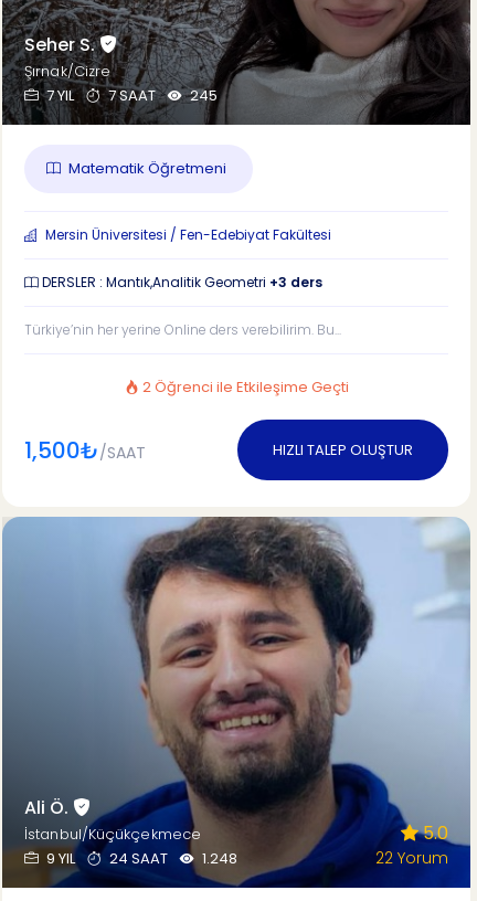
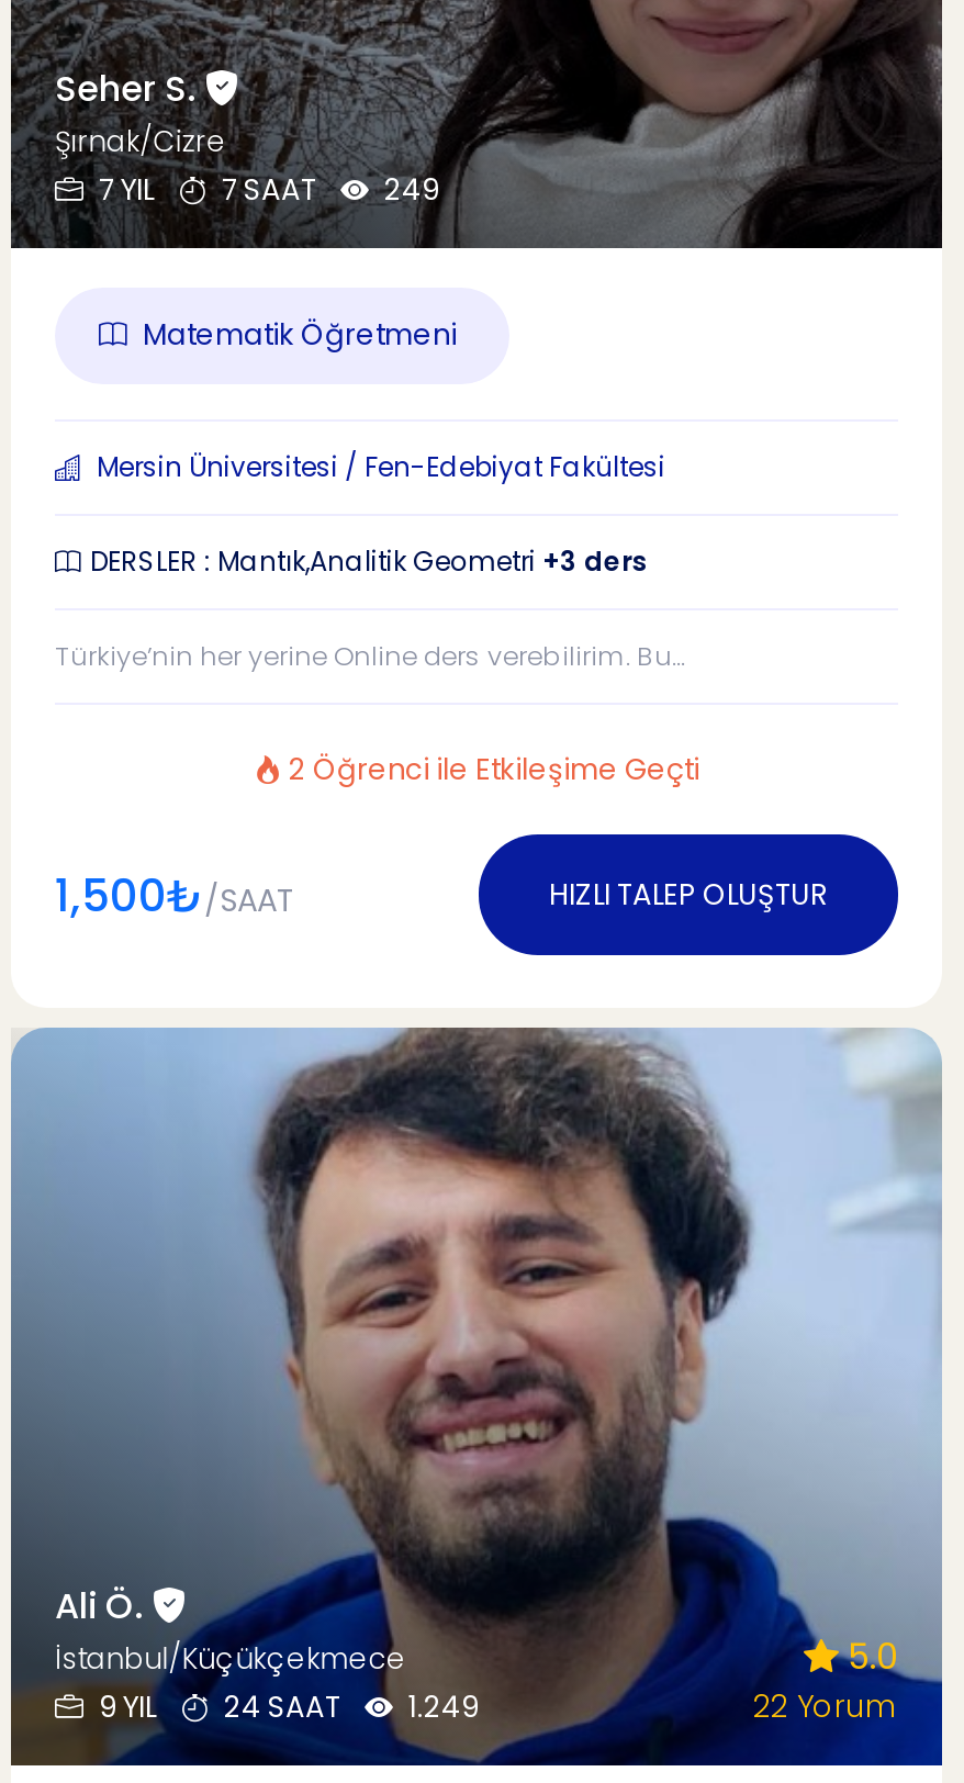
[43,85,218,106] 7 YIL 7 SAAT 245 -> [92,170,439,212] 7 YIL 7 SAAT 249
[43,848,237,869] 9 YIL 24 SAAT 1.248 -> [92,1686,479,1728] 9 YIL 24 SAAT 1.249

